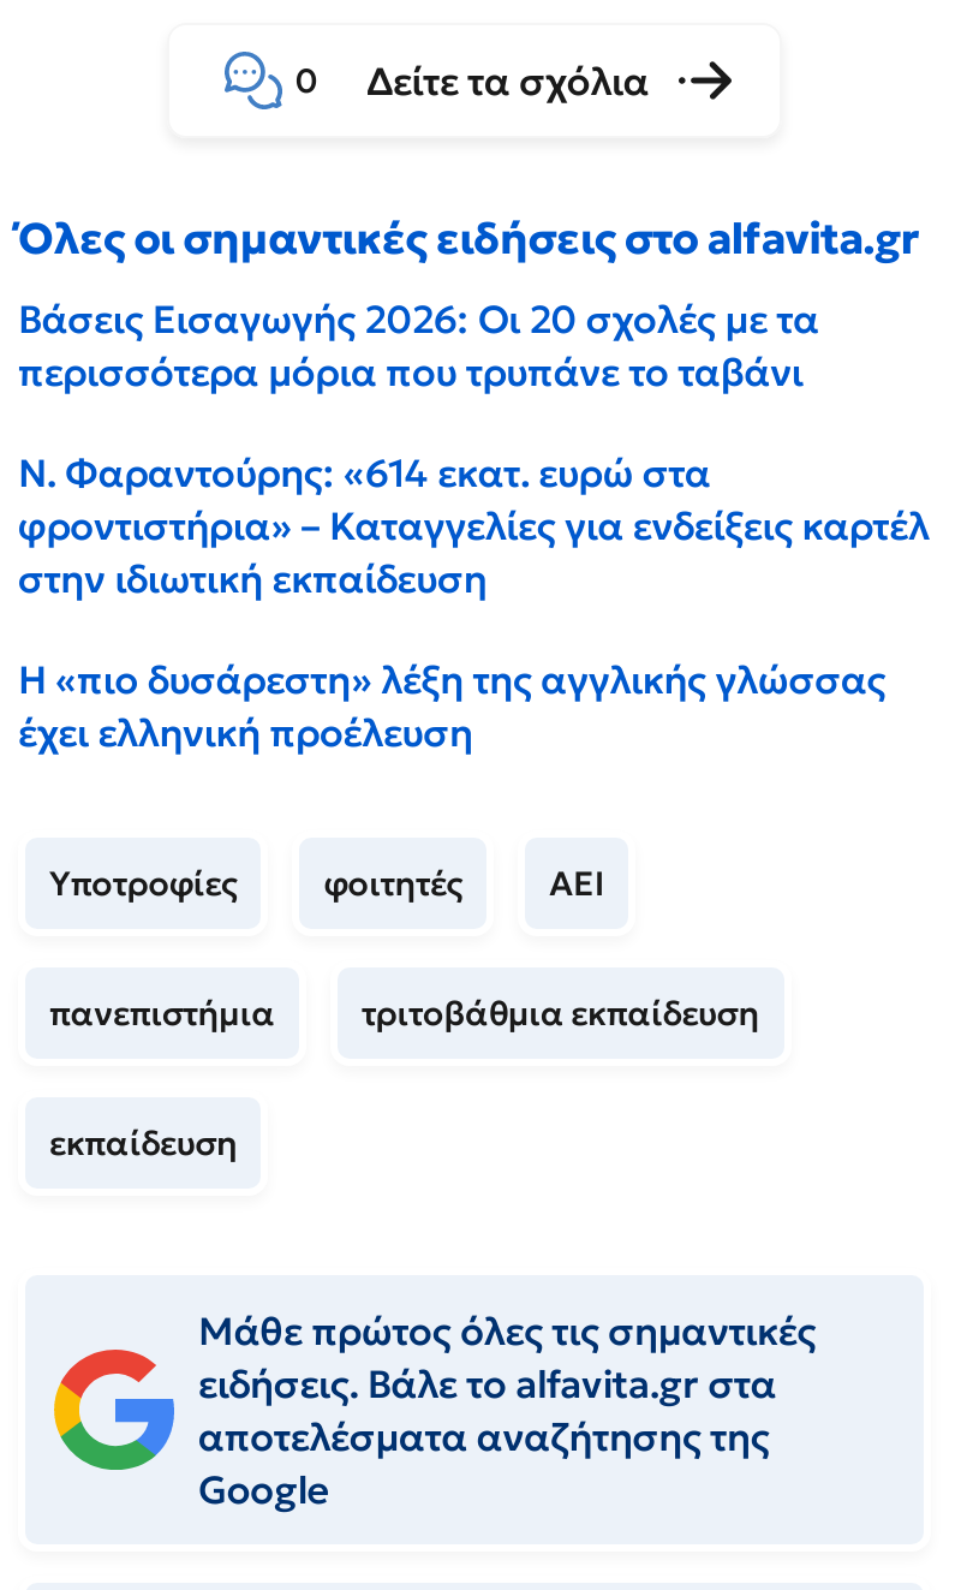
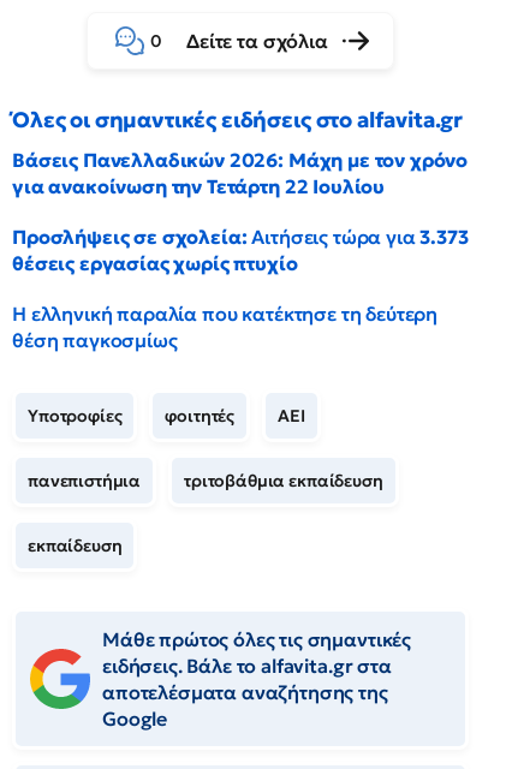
[18,293,819,394] Βάσεις Εισαγωγής 2026: Οι 20 σχολές με τα | περισσότερα μόρια που τρυπάνε το ταβάνι -> [12,147,468,198] Βάσεις Πανελλαδικών 2026: Μάχη με τον χρόνο | για ανακοίνωση την Τετάρτη 22 Ιουλίου
[18,447,929,601] Ν. Φαραντούρης: «614 εκατ. ευρώ στα | φροντιστήρια» – Καταγγελίες για ενδείξεις καρτέλ | στην ιδιωτική εκπαίδευση -> [12,224,468,275] Προσλήψεις σε σχολεία: Αιτήσεις τώρα για 3.373 | θέσεις εργασίας χωρίς πτυχίο
[18,654,886,755] Η «πιο δυσάρεστη» λέξη της αγγλικής γλώσσας | έχει ελληνική προέλευση -> [12,301,438,351] Η ελληνική παραλία που κατέκτησε τη δεύτερη | θέση παγκοσμίως

